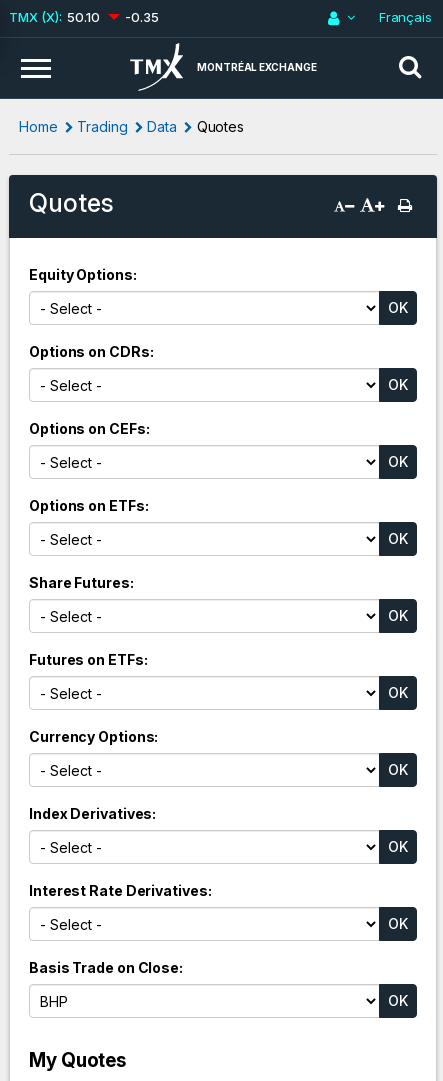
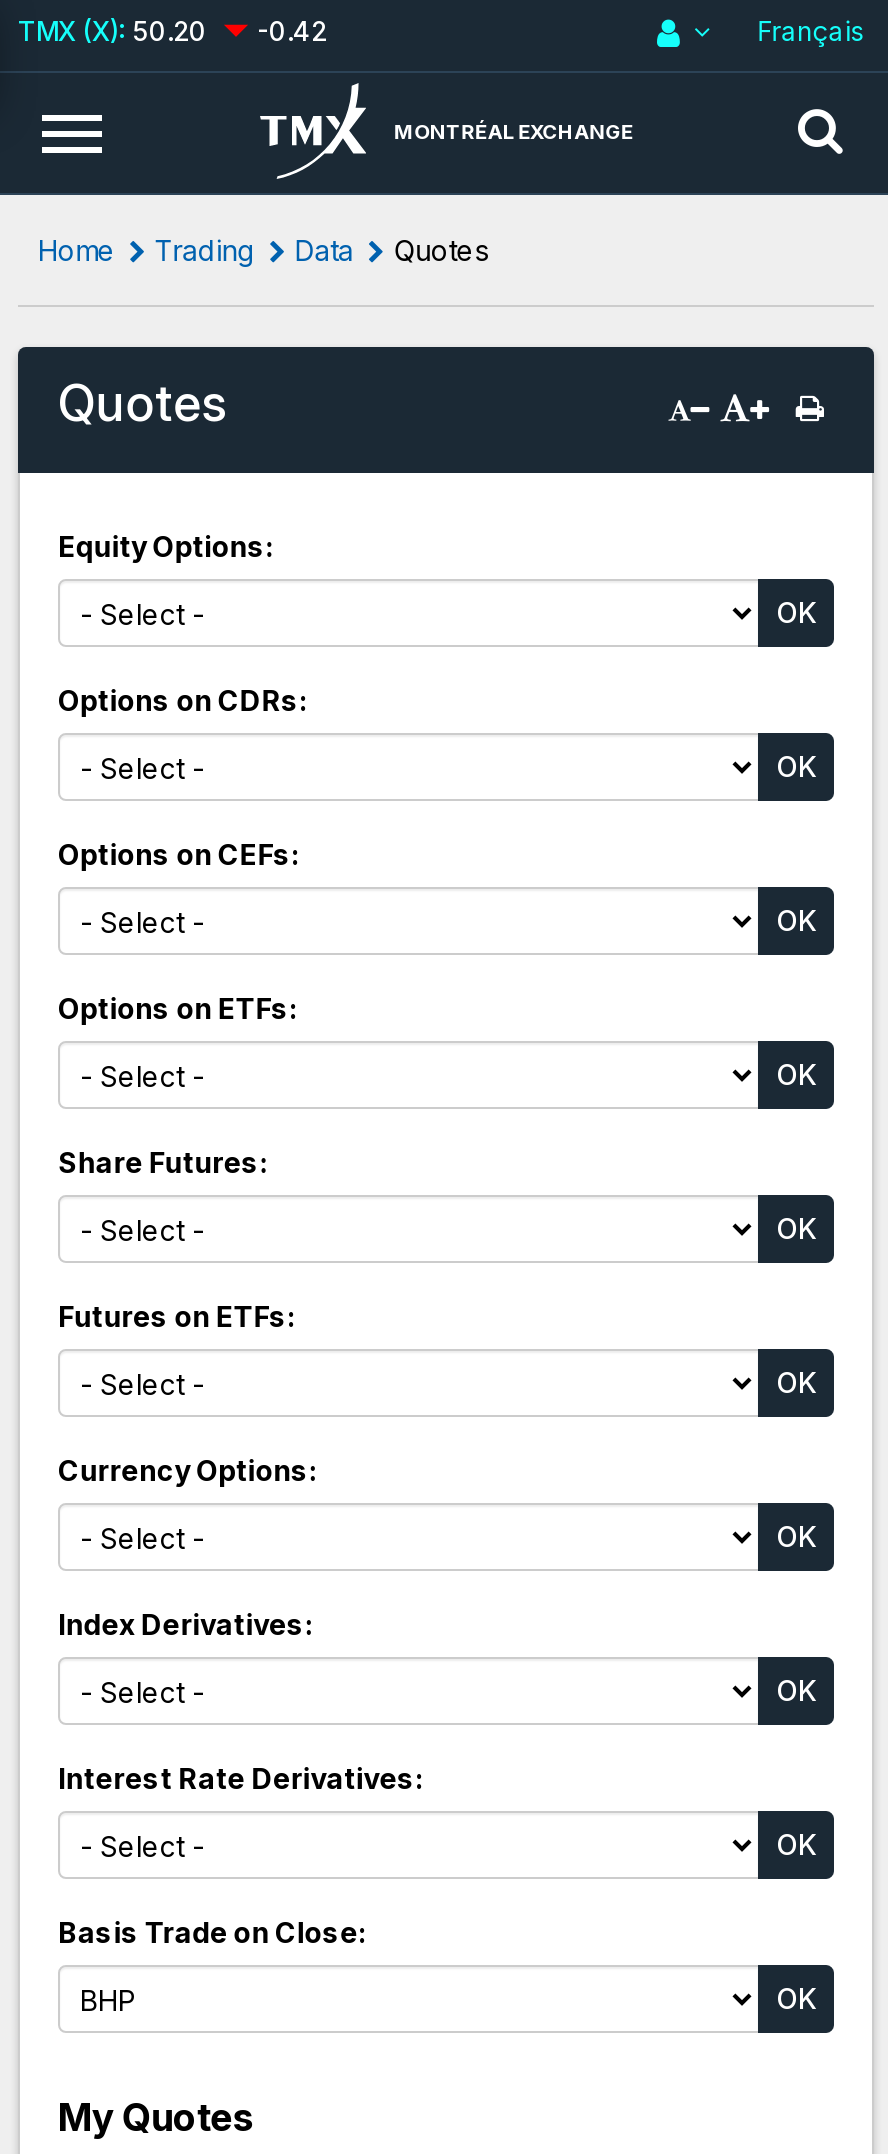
[66,9,99,25] 50.10 -> [133,15,207,47] 50.20
[124,9,158,25] -0.35 -> [257,15,327,47] -0.42

